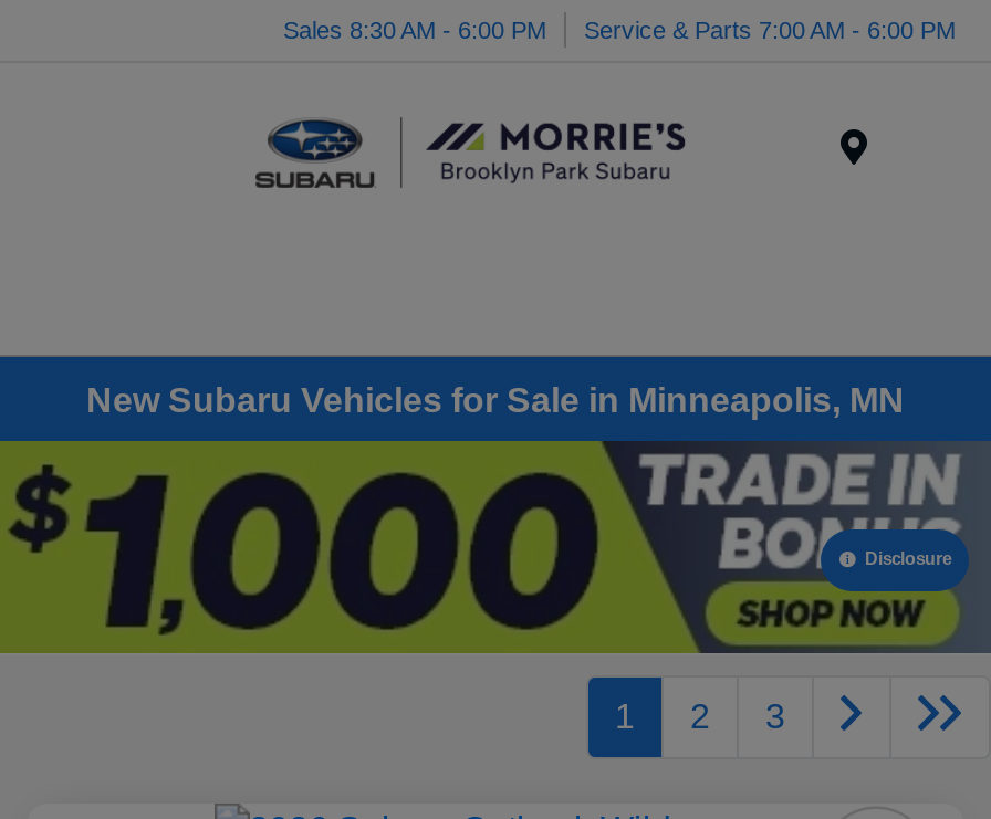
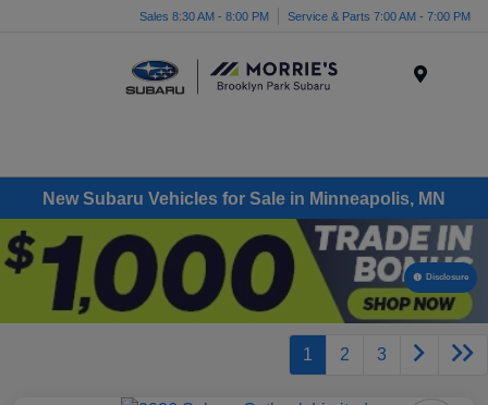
[283,15,546,42] Sales 8:30 AM - 6:00 PM -> [139,9,269,22] Sales 8:30 AM - 8:00 PM
[584,15,956,42] Service & Parts 7:00 AM - 6:00 PM -> [288,9,471,22] Service & Parts 7:00 AM - 7:00 PM

